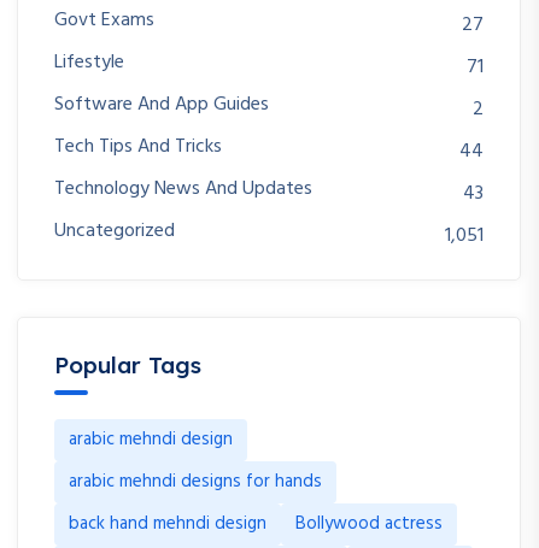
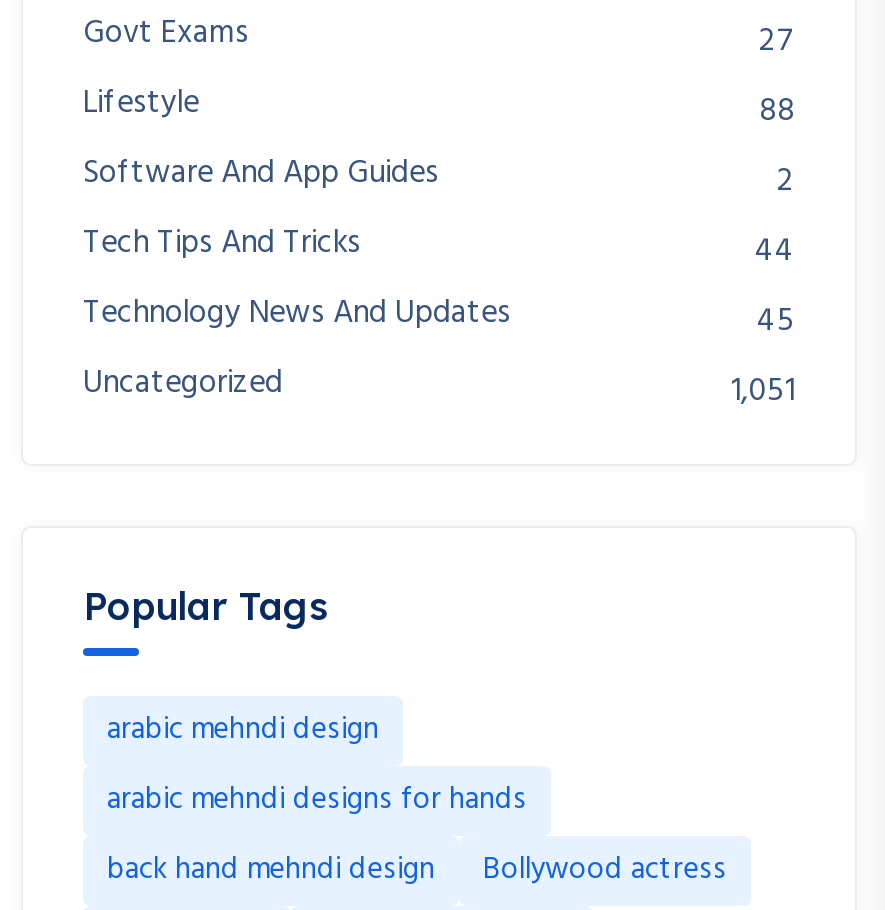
[467,52,484,83] 71 -> [759,86,795,138] 88
[463,178,484,210] 43 -> [757,296,795,348] 45

